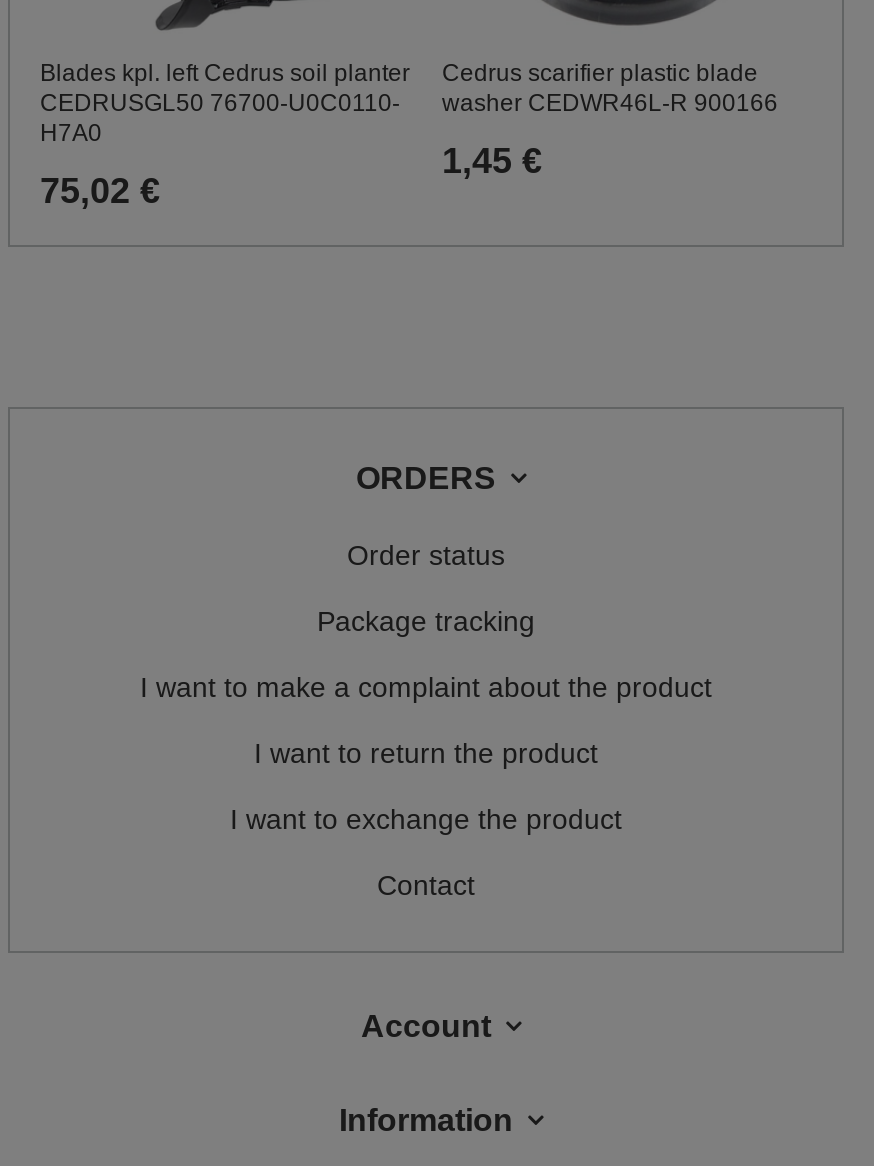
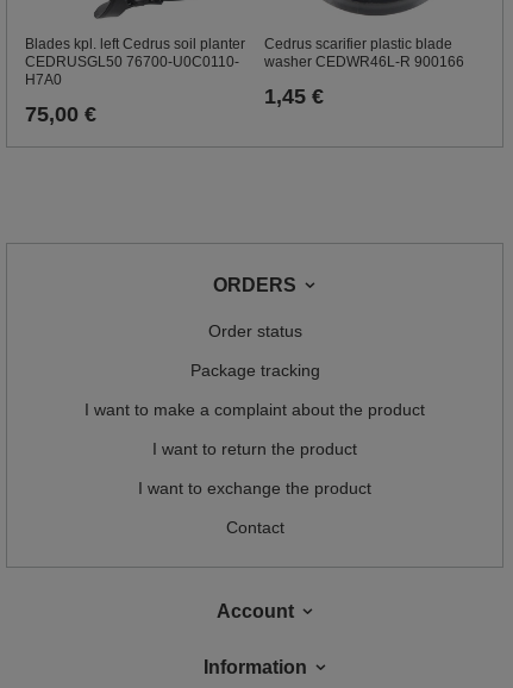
[40,172,160,212] 75,02 € -> [25,102,96,126] 75,00 €

